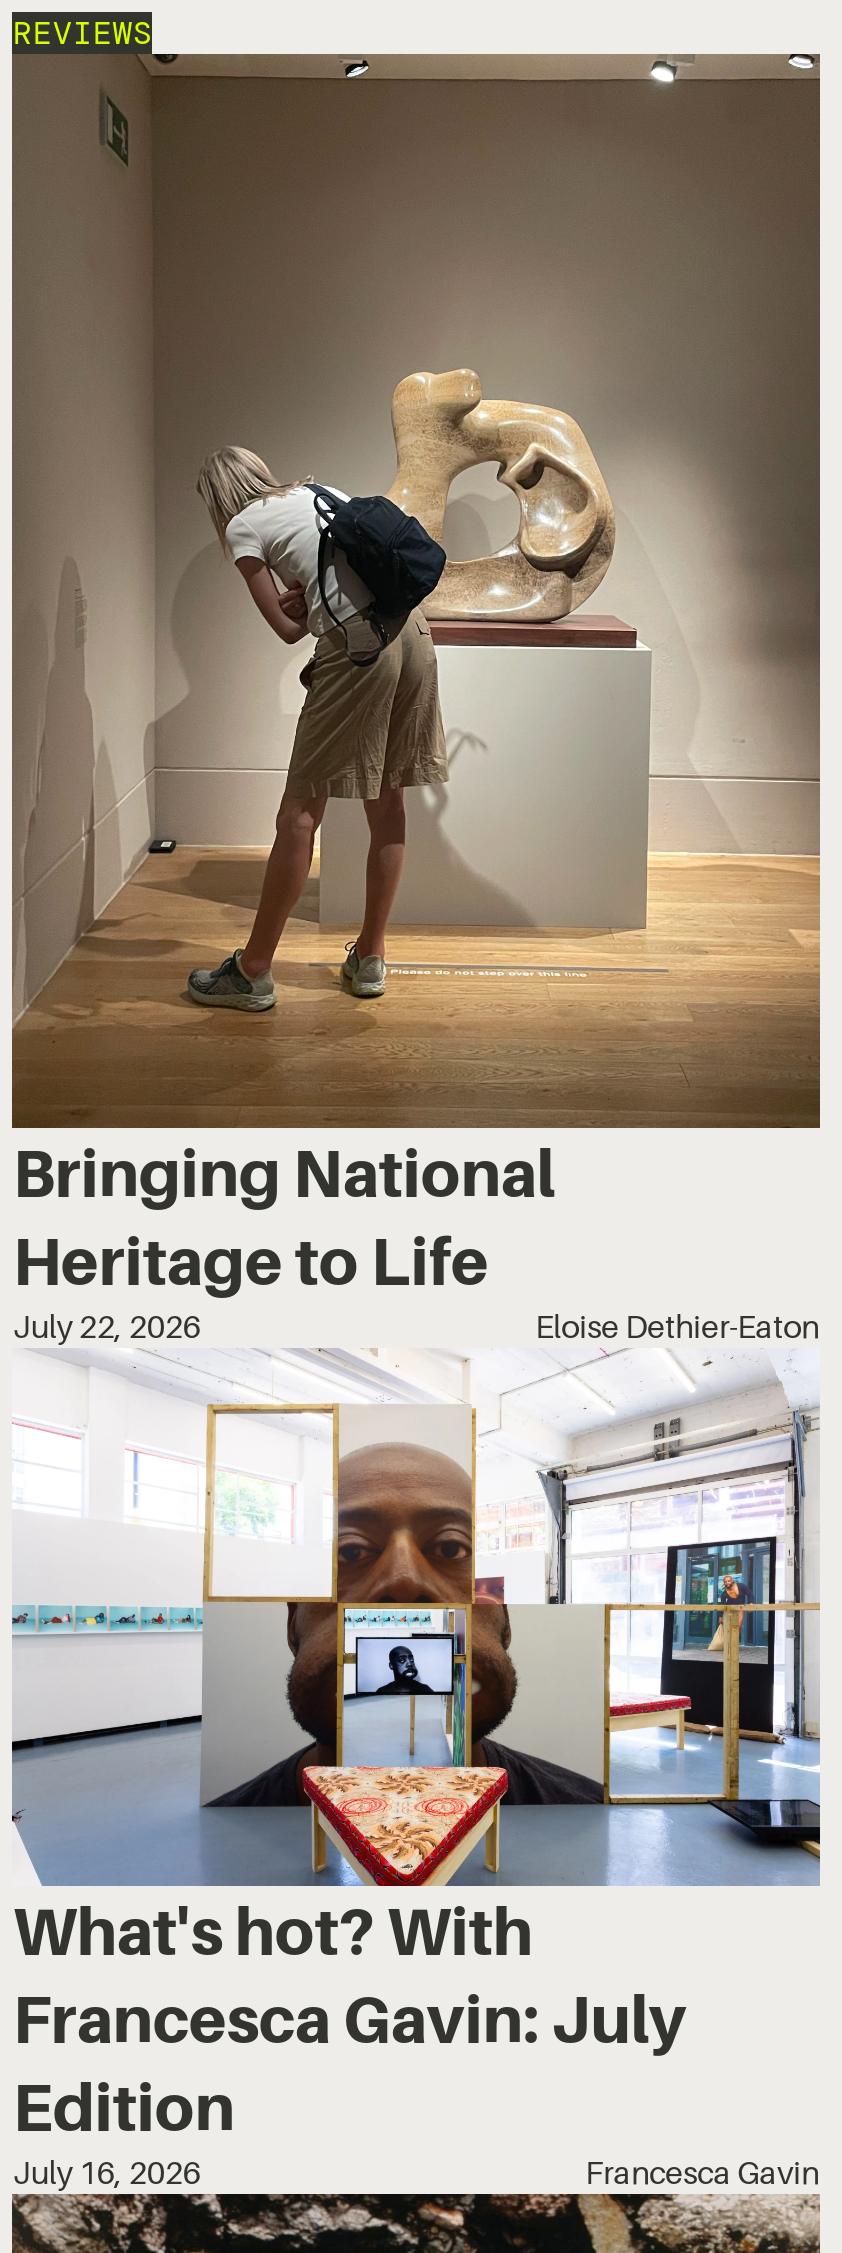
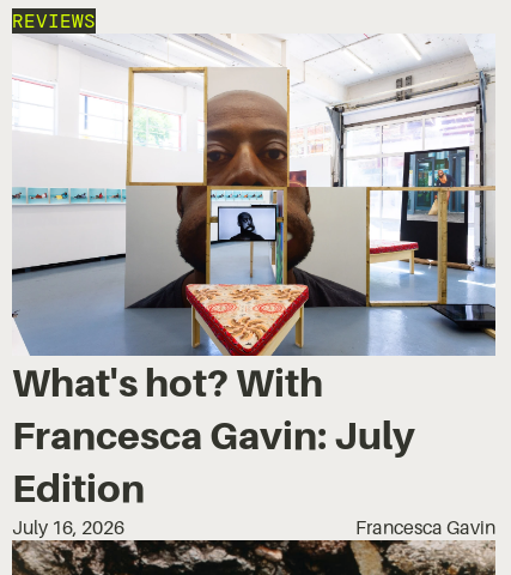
[10,52,822,1346] [image] | Bringing National | Heritage to Life | July 22, 2026 | Eloise Dethier-Eaton -> none

